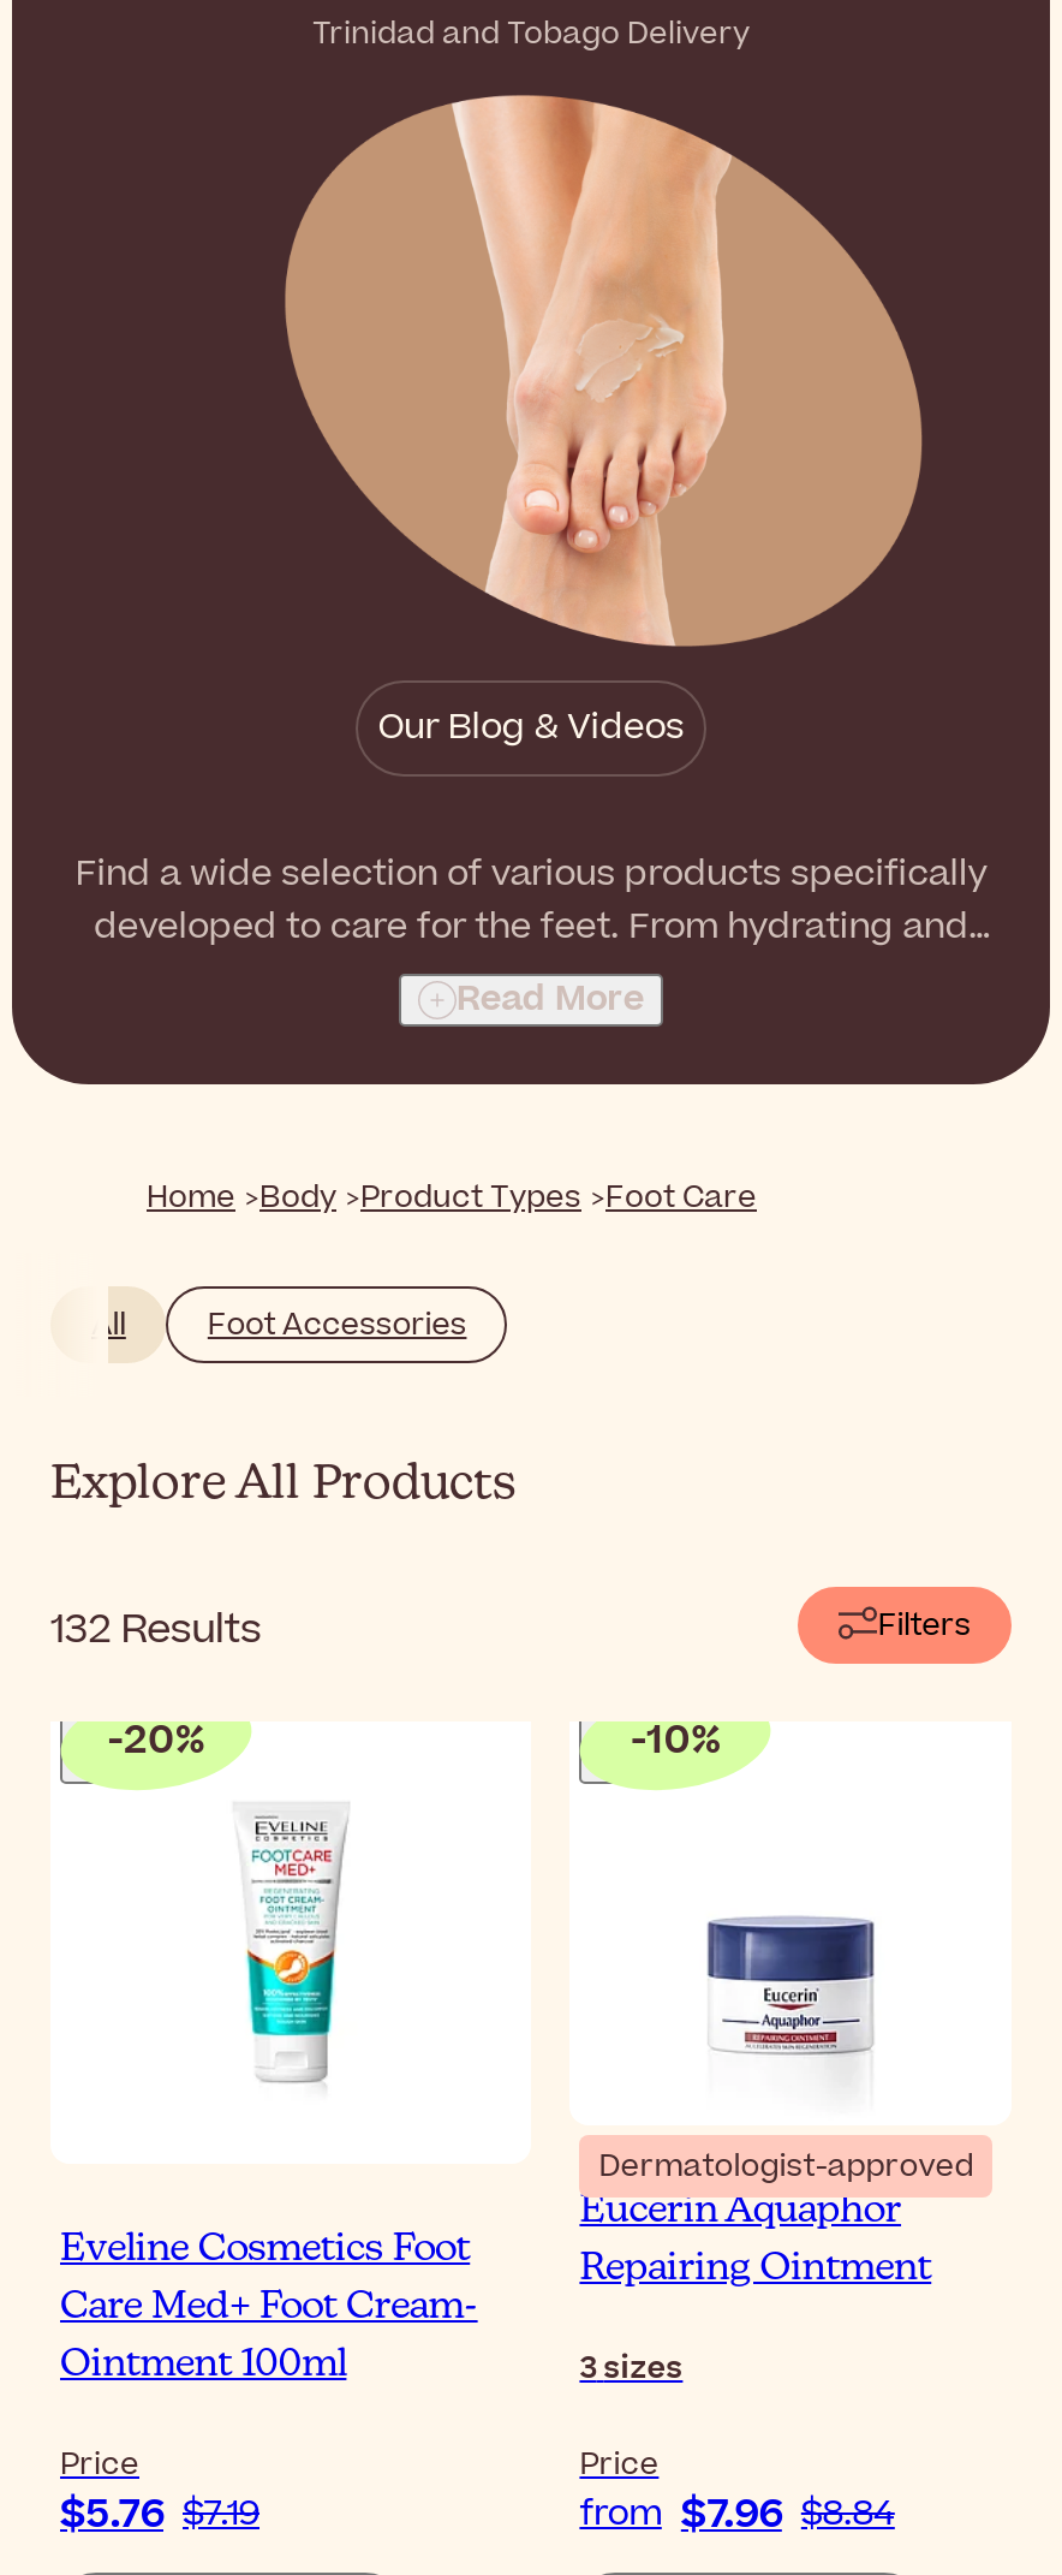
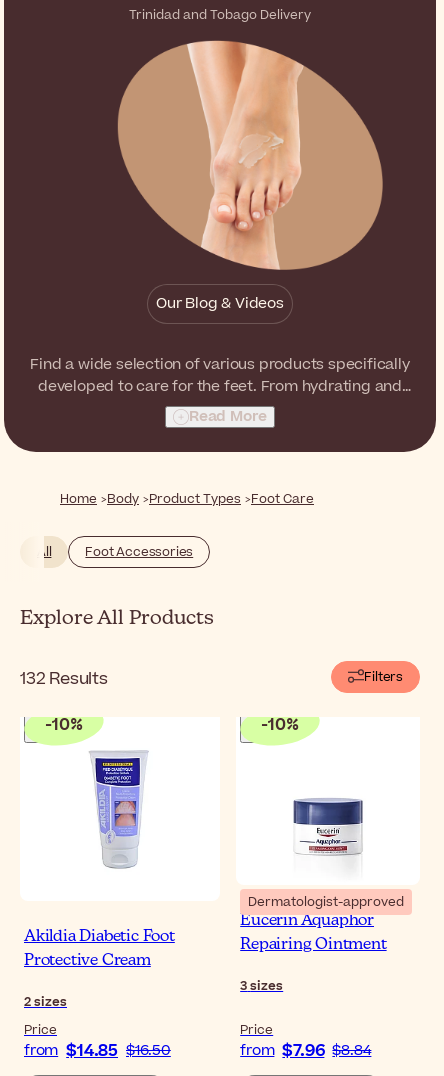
[107,1711,205,1768] -20% -> [45,712,83,736] -10%
[219,1803,356,2080] [image] -> [89,750,149,868] [image]
[60,2232,470,2270] Eveline Cosmetics Foot -> [24,929,175,945] Akildia Diabetic Foot
[60,2289,478,2328] Care Med+ Foot Cream- -> [24,953,151,969] Protective Cream
[60,2347,346,2386] Ointment 100ml -> [24,993,67,1011] 2 sizes
[60,2487,259,2544] $5.76 $7.19 -> [24,1039,171,1063] from $14.85 $16.50

